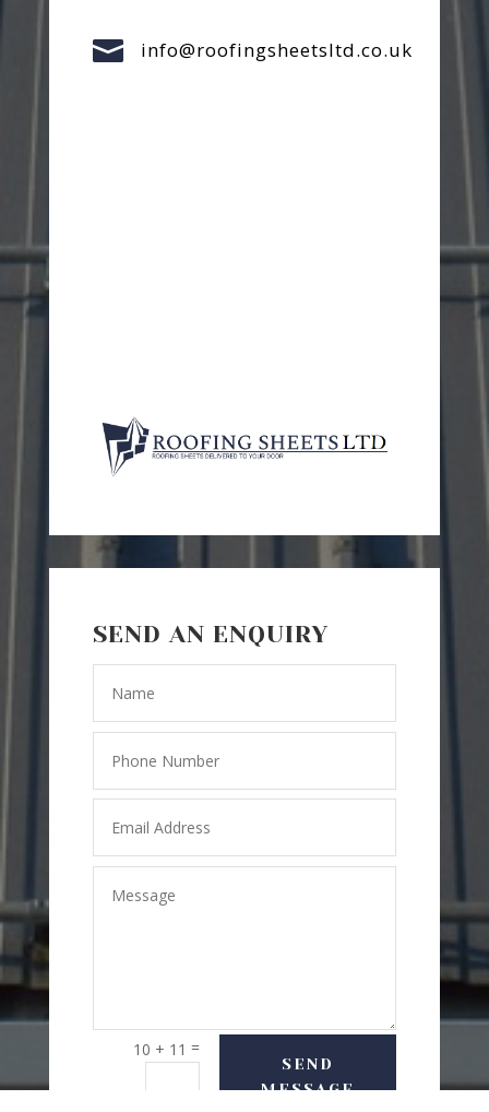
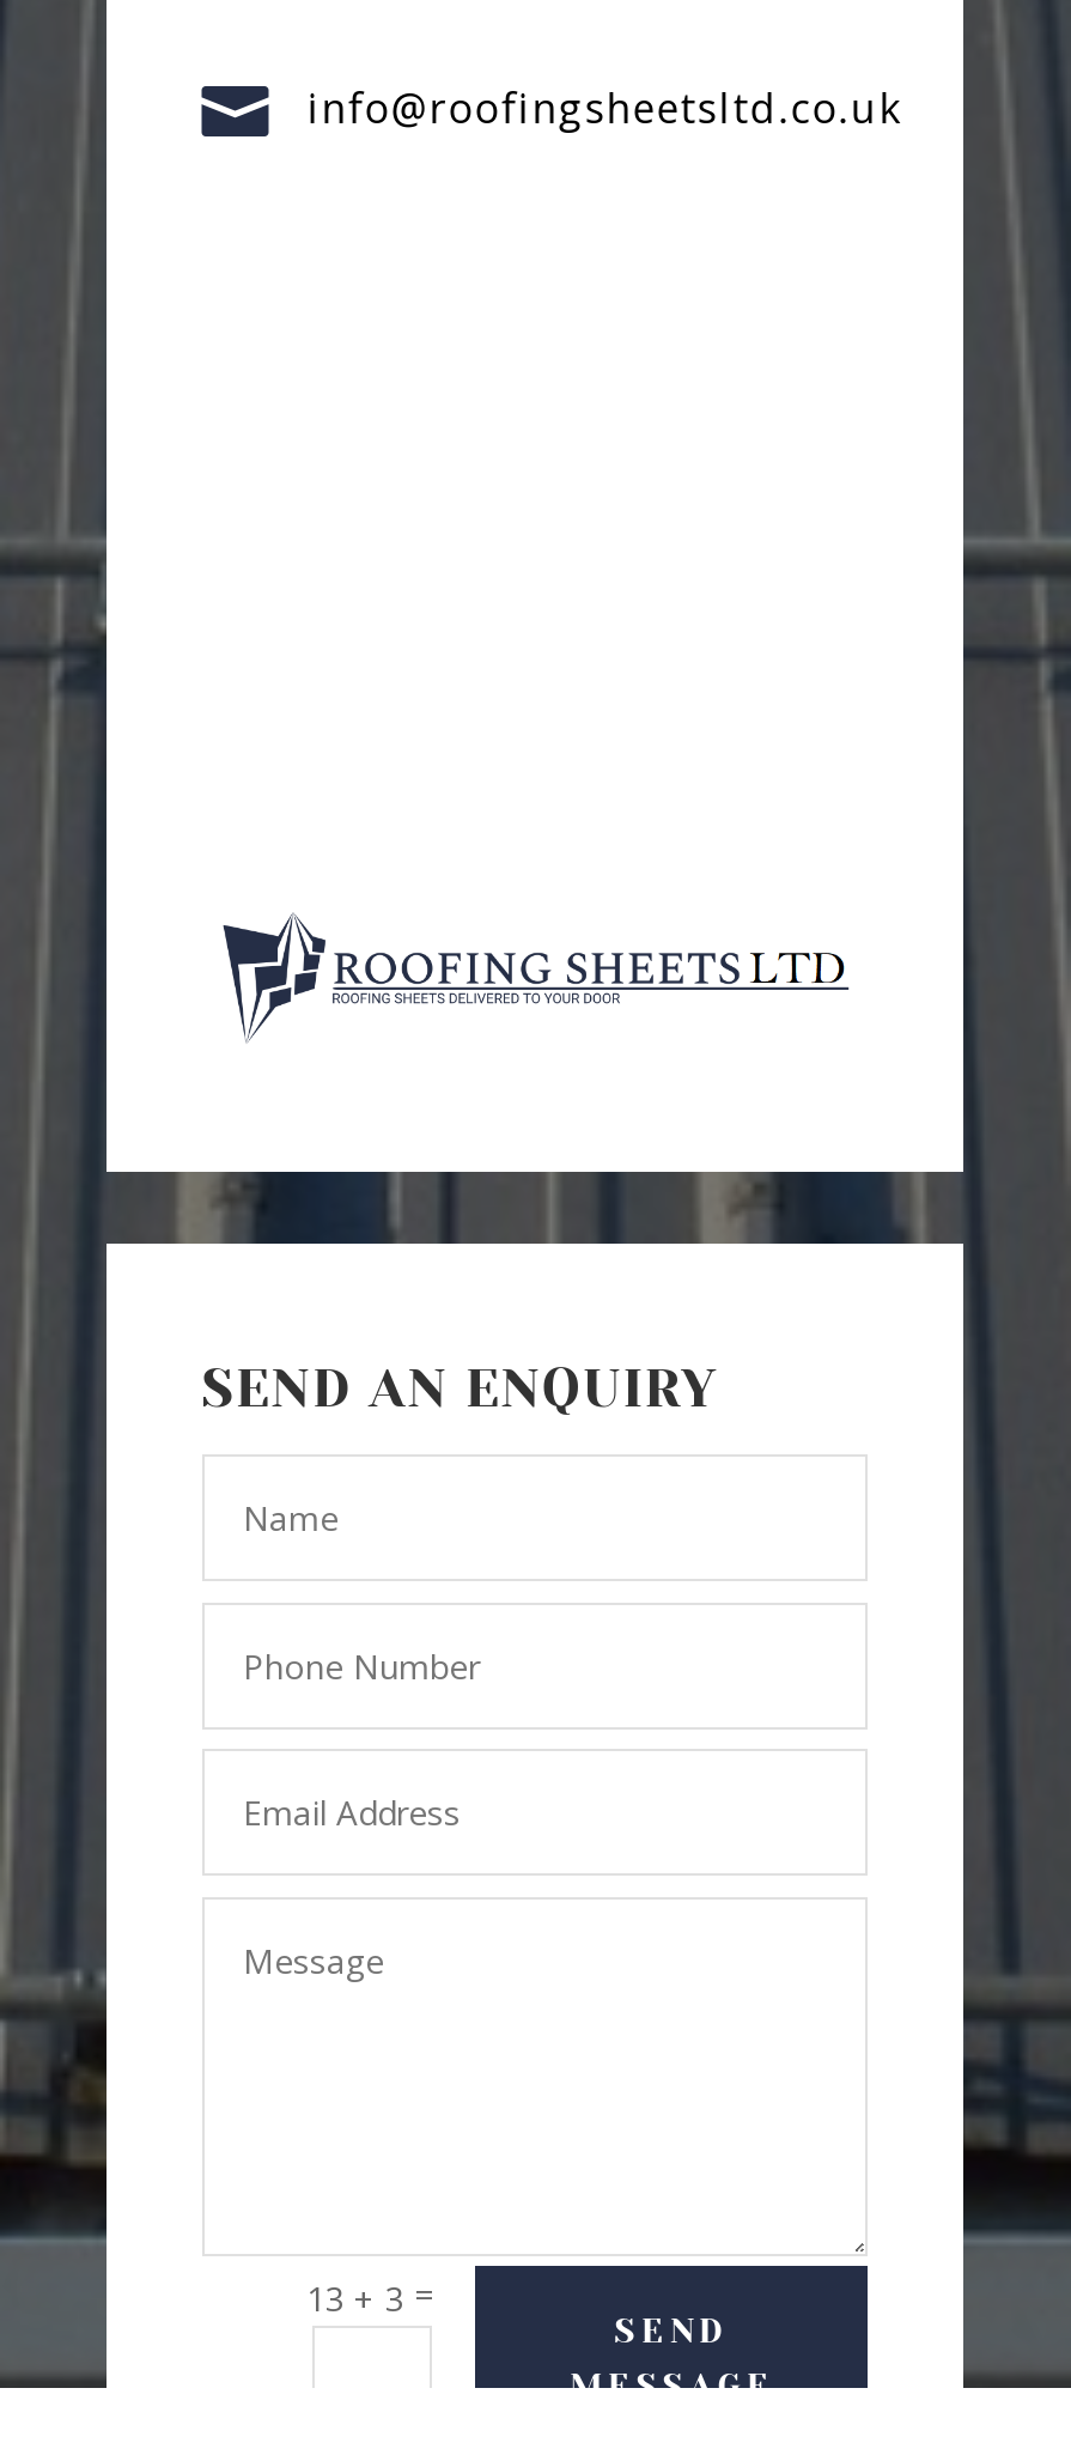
[133,1037,200,1059] 10 + 11 = -> [306,2271,433,2320] 13 + 3 =

